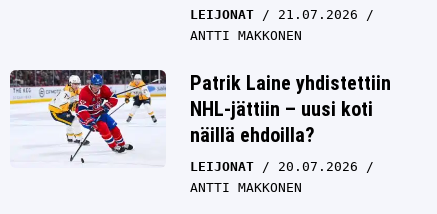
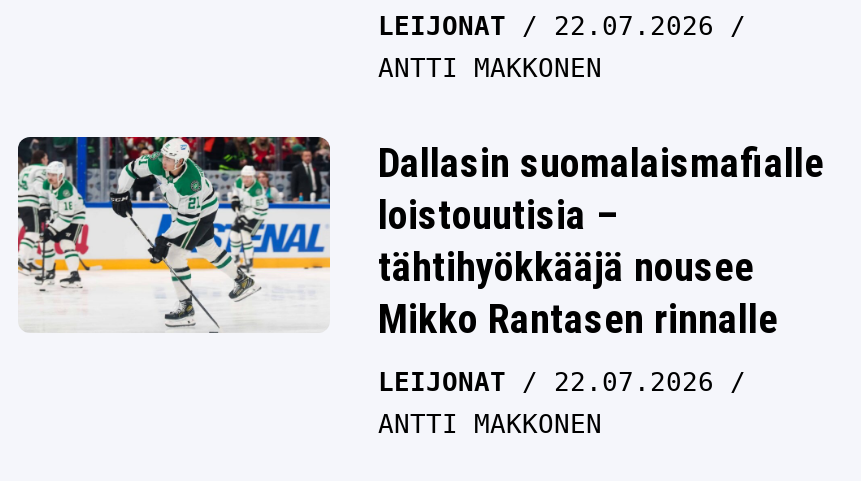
[190,7,358,22] LEIJONAT 21.07.2026 -> [378,11,714,41] LEIJONAT 22.07.2026
[10,69,391,163] [image] | Patrik Laine yhdistettiin | NHL-jättiin – uusi koti | näillä ehdoilla? -> [16,135,824,343] [image] | Dallasin suomalaismafialle | loistouutisia – | tähtihyökkääjä nousee | Mikko Rantasen rinnalle
[190,159,358,174] LEIJONAT 20.07.2026 -> [378,367,714,397] LEIJONAT 22.07.2026

